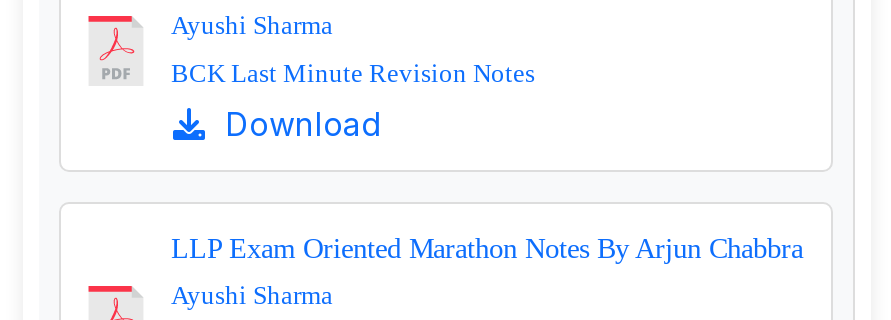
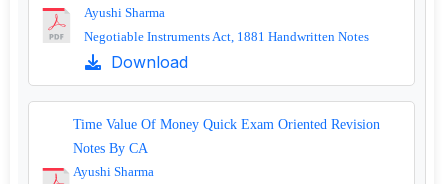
[171,57,535,87] BCK Last Minute Revision Notes -> [84,28,369,43] Negotiable Instruments Act, 1881 Handwritten Notes
[171,231,803,263] LLP Exam Oriented Marathon Notes By Arjun Chabbra -> [73,115,380,155] Time Value Of Money Quick Exam Oriented Revision | Notes By CA

